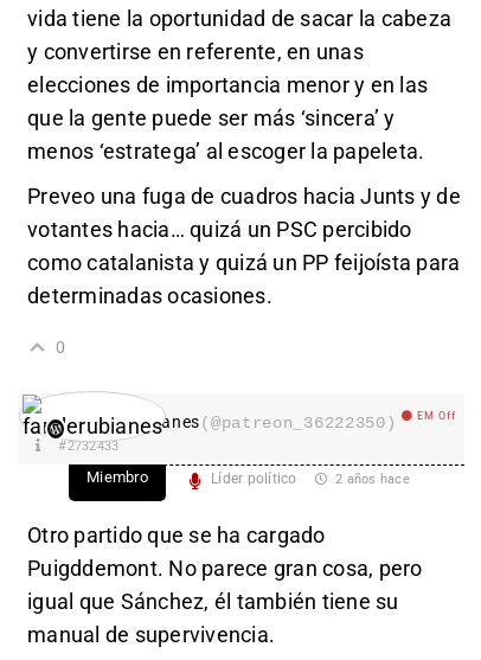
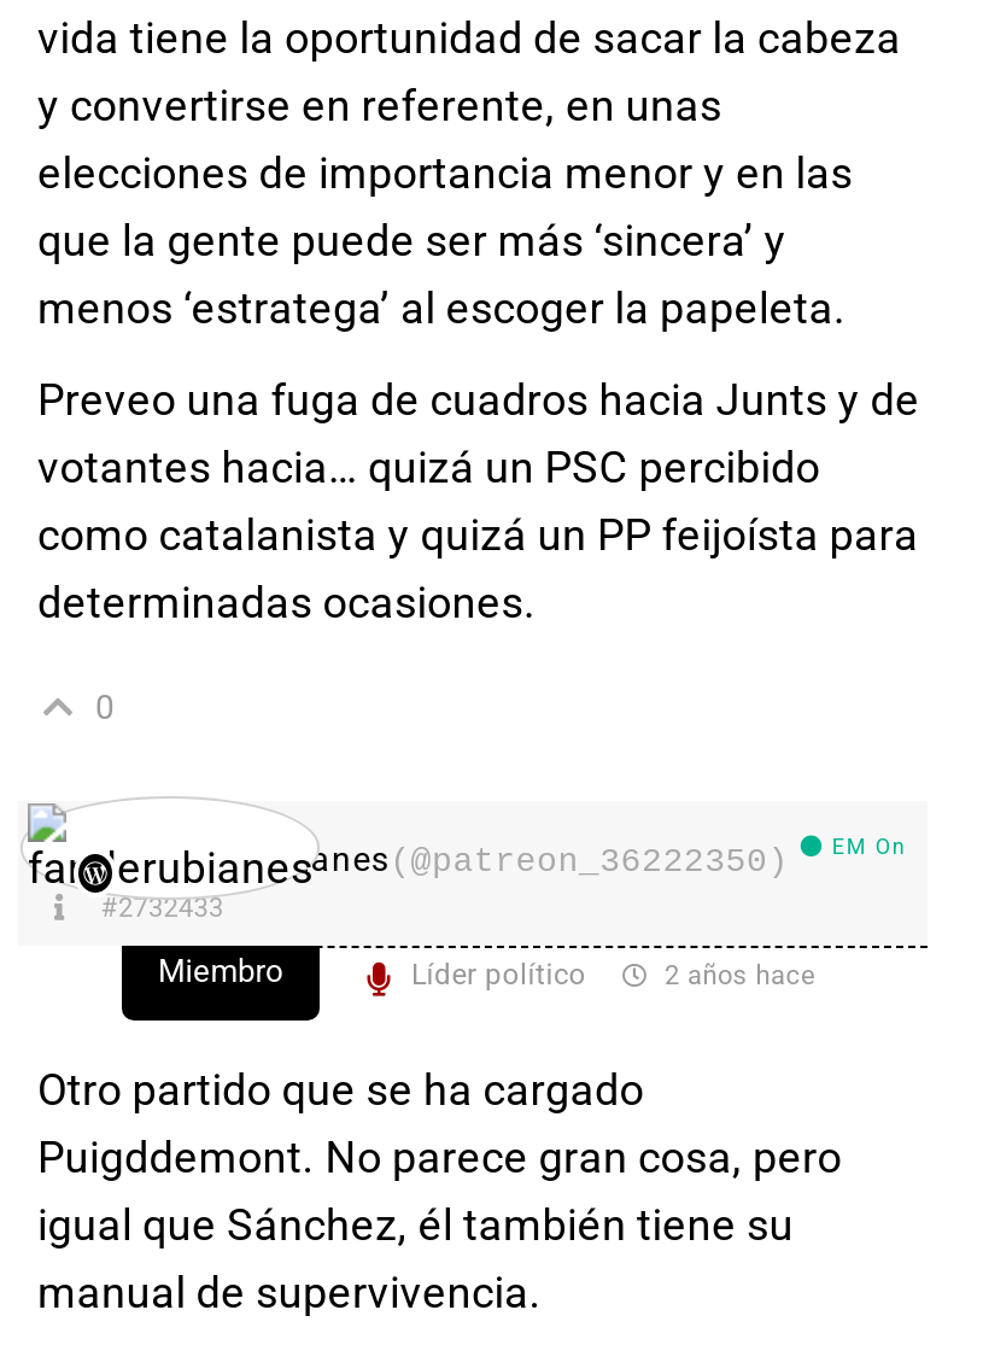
[417,409,457,421] EM Off -> [832,834,907,858] EM On

